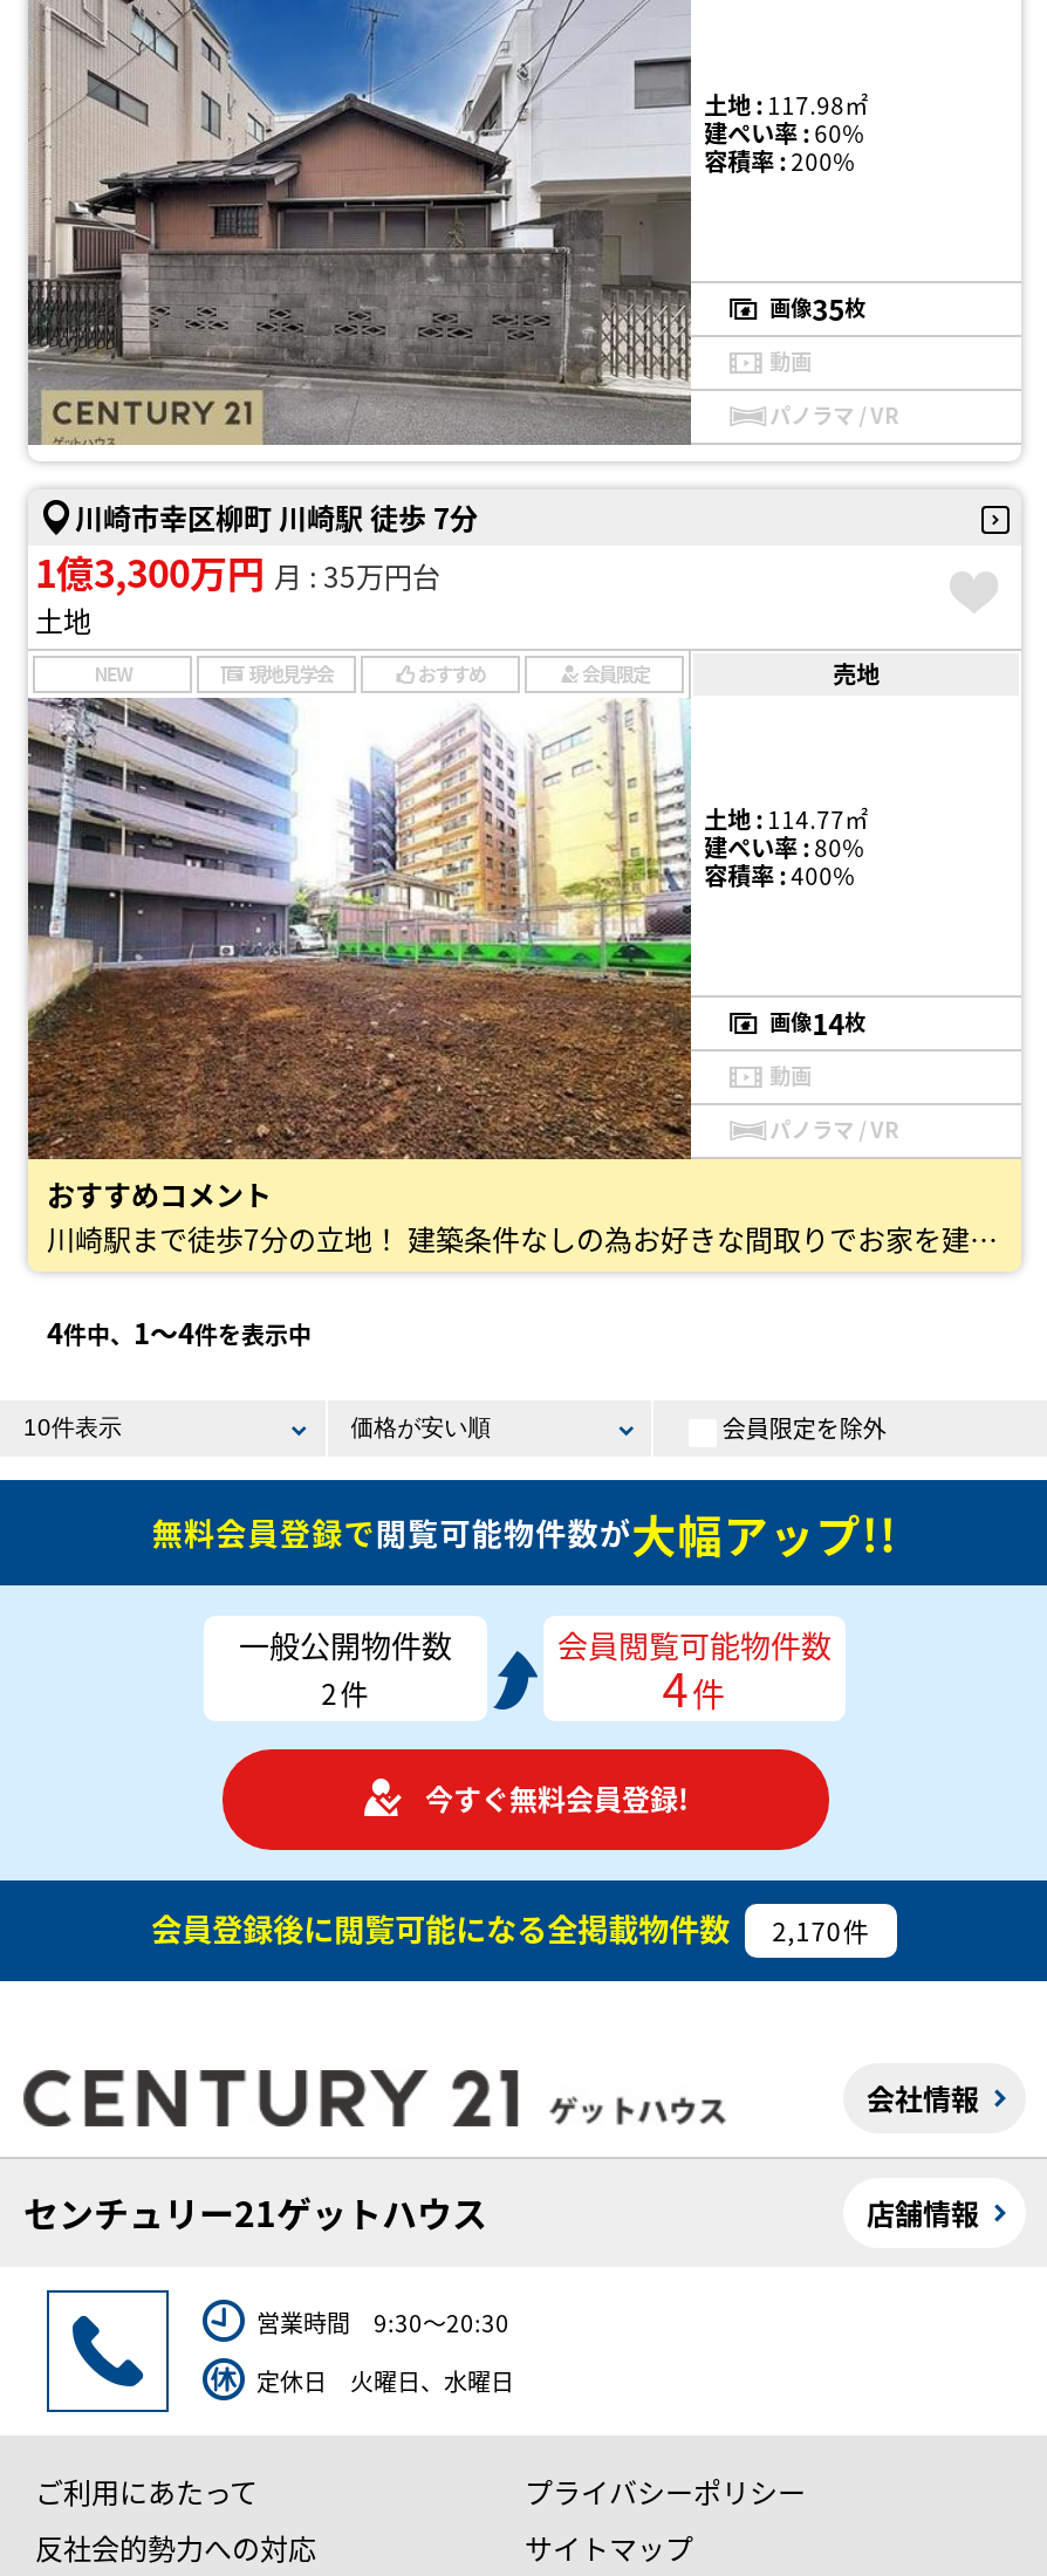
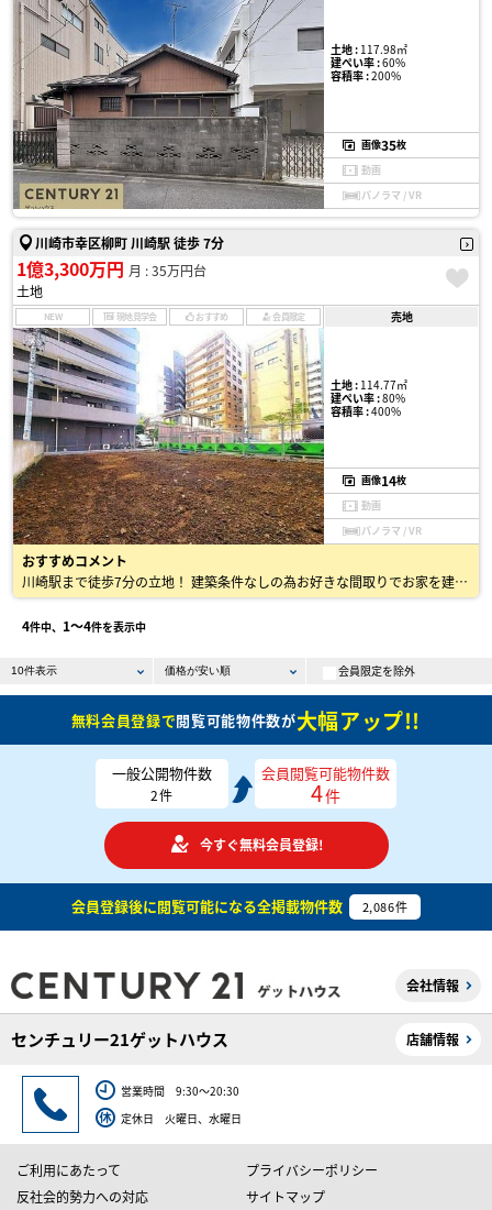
[151,1907,870,1952] 会員登録後に閲覧可能になる全掲載物件数 2,170件 -> [71,896,408,917] 会員登録後に閲覧可能になる全掲載物件数 2,086件

